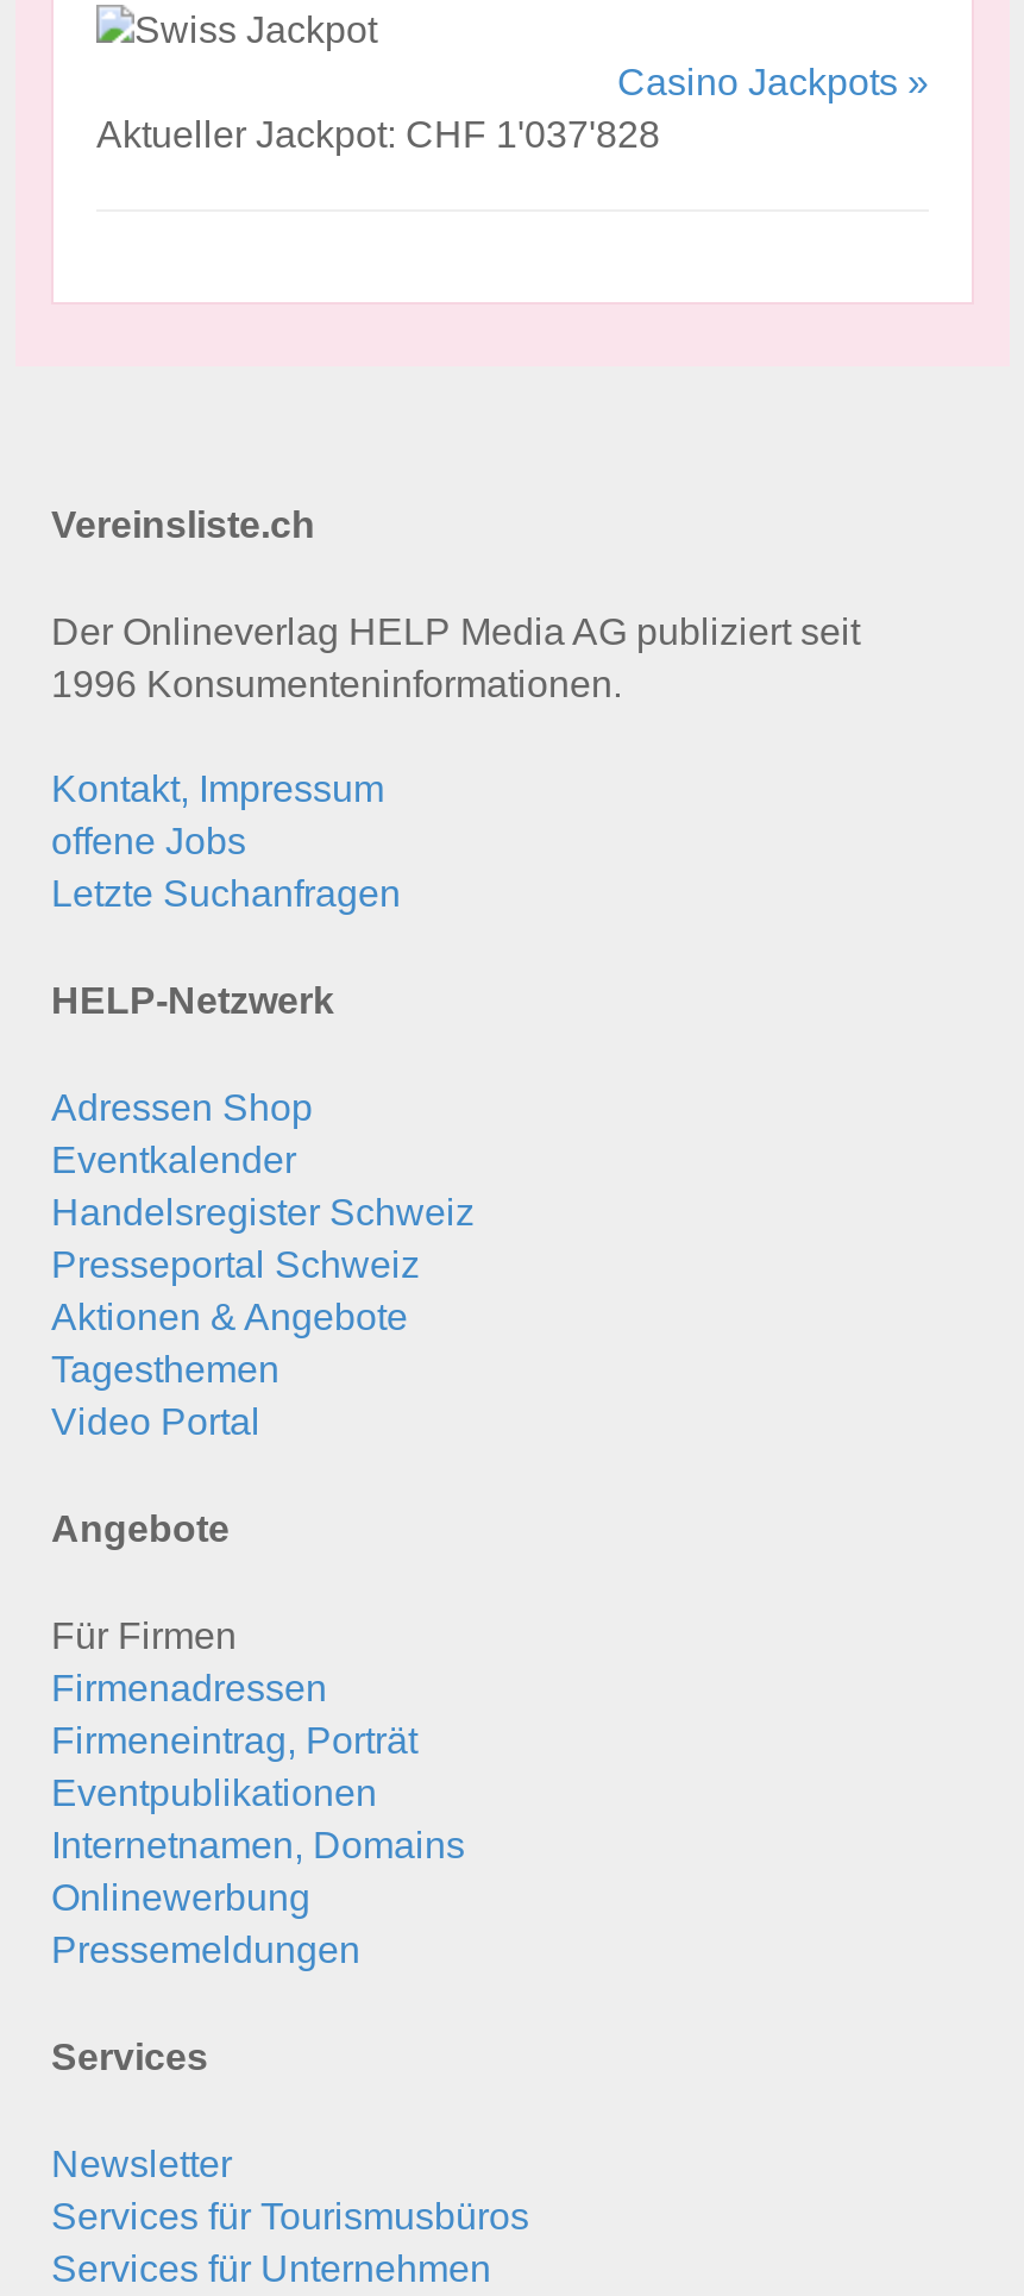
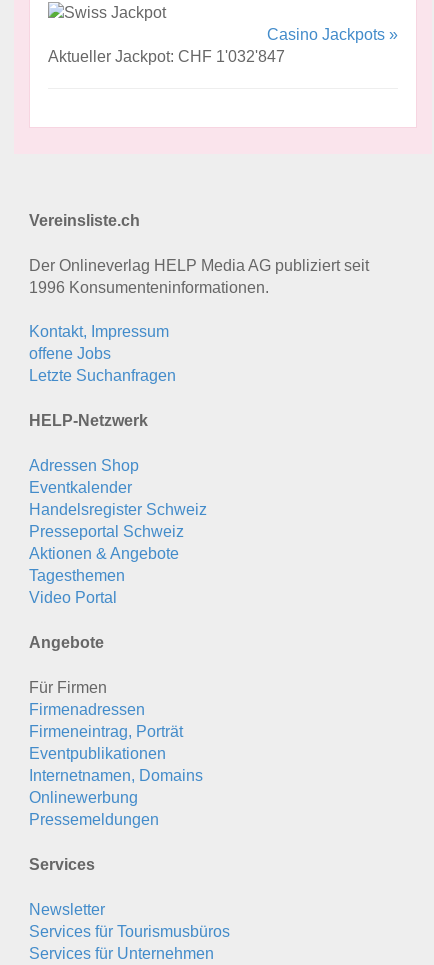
[96,114,660,154] Aktueller Jackpot: CHF 1'037'828 -> [48,48,285,65] Aktueller Jackpot: CHF 1'032'847

